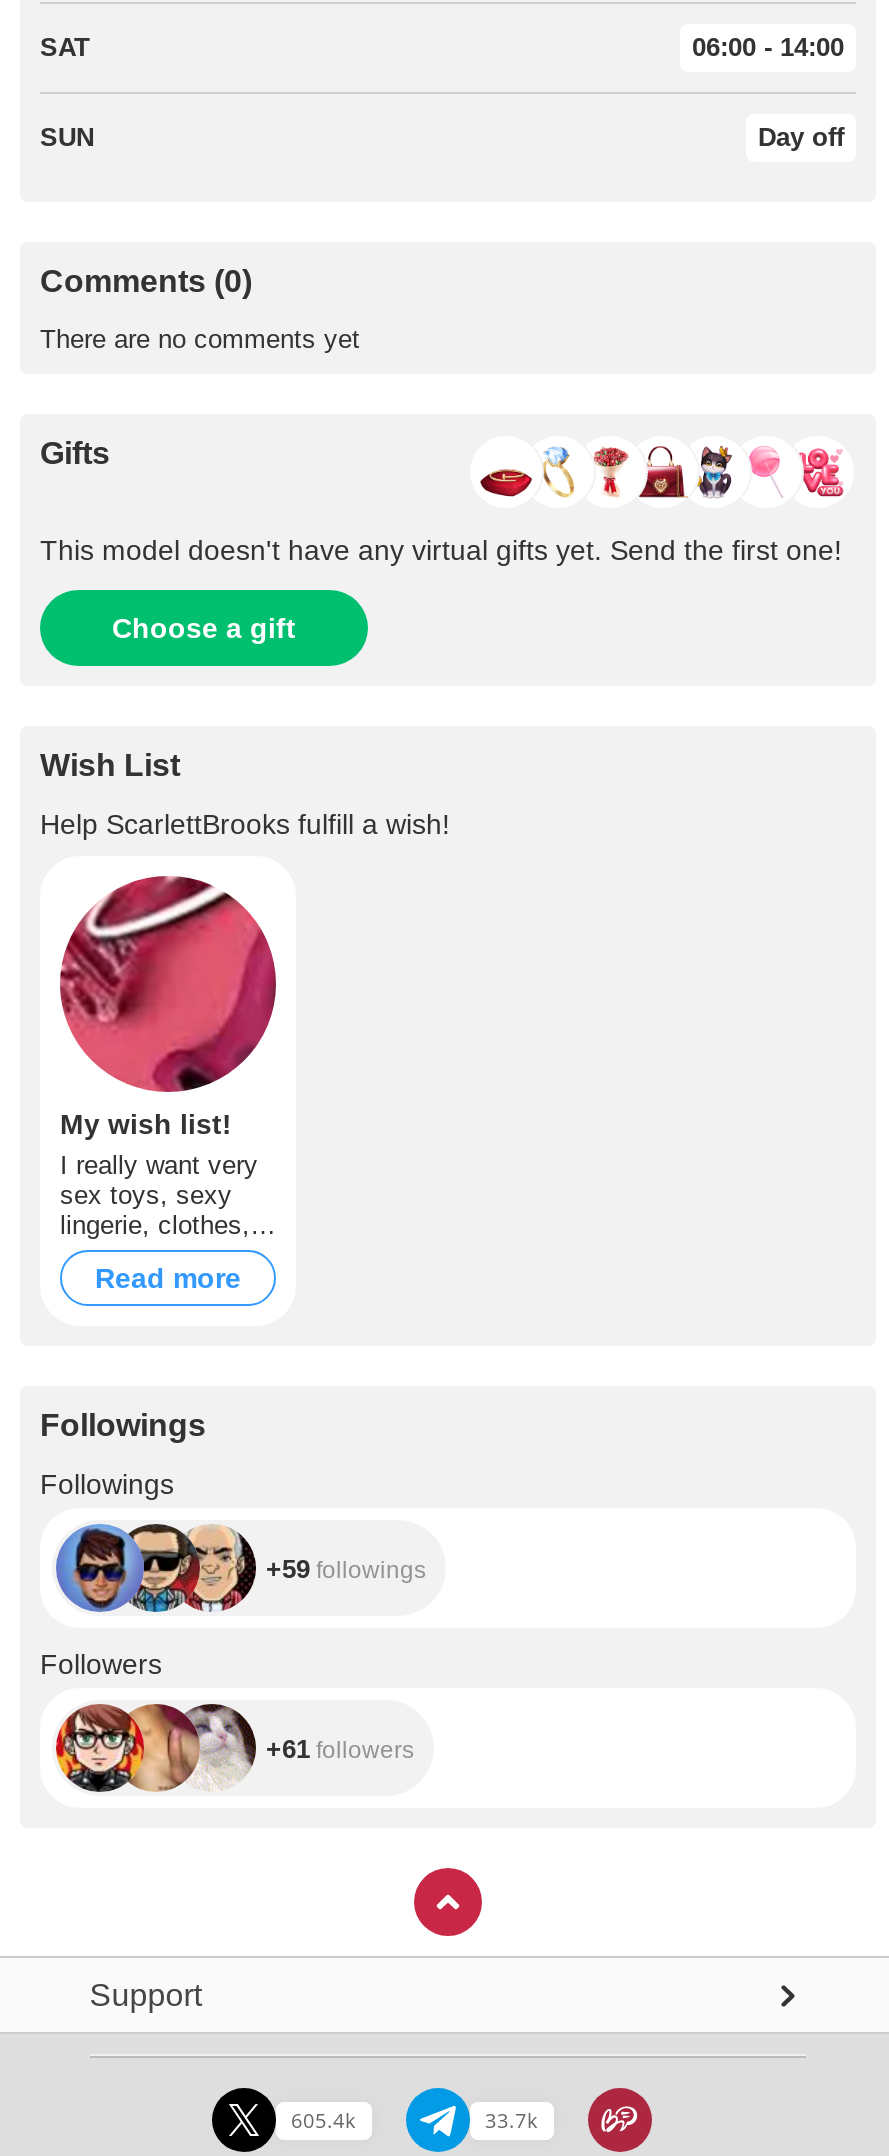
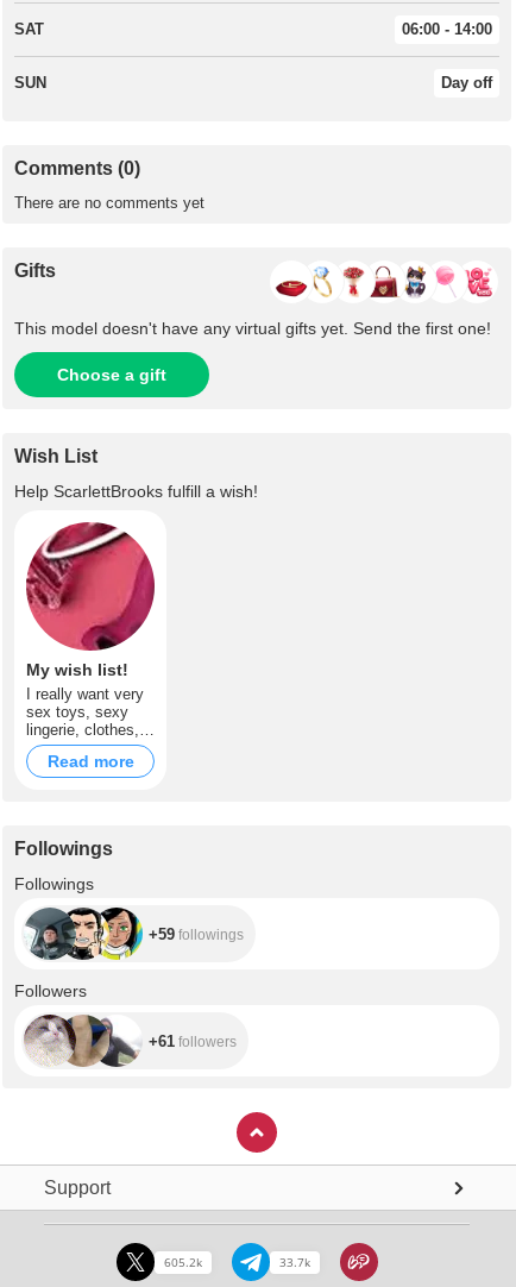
[54,1524,258,1612] [image] -> [24,906,144,961] [image]
[54,1702,258,1794] [image] -> [24,1013,143,1068] [image]
[291,2105,355,2133] 605.4k -> [163,1253,202,1270] 605.2k

